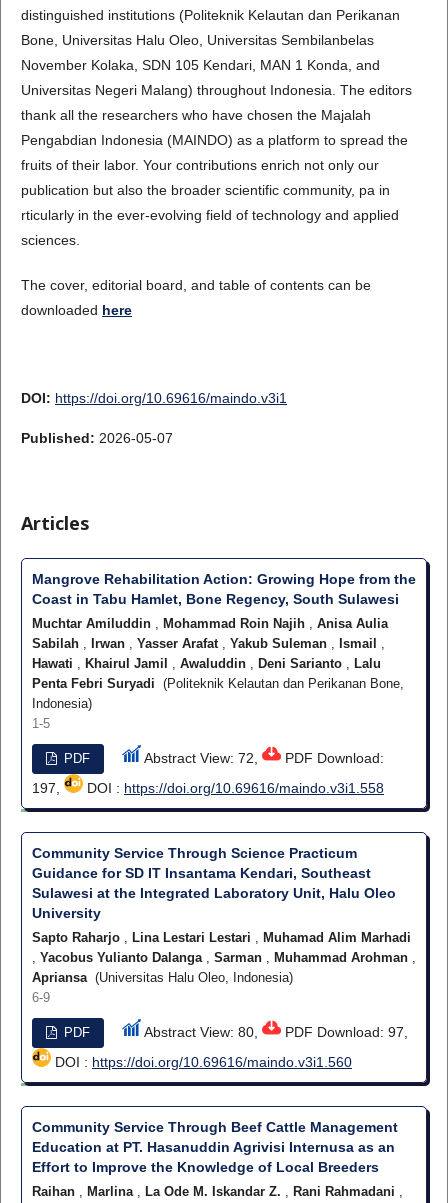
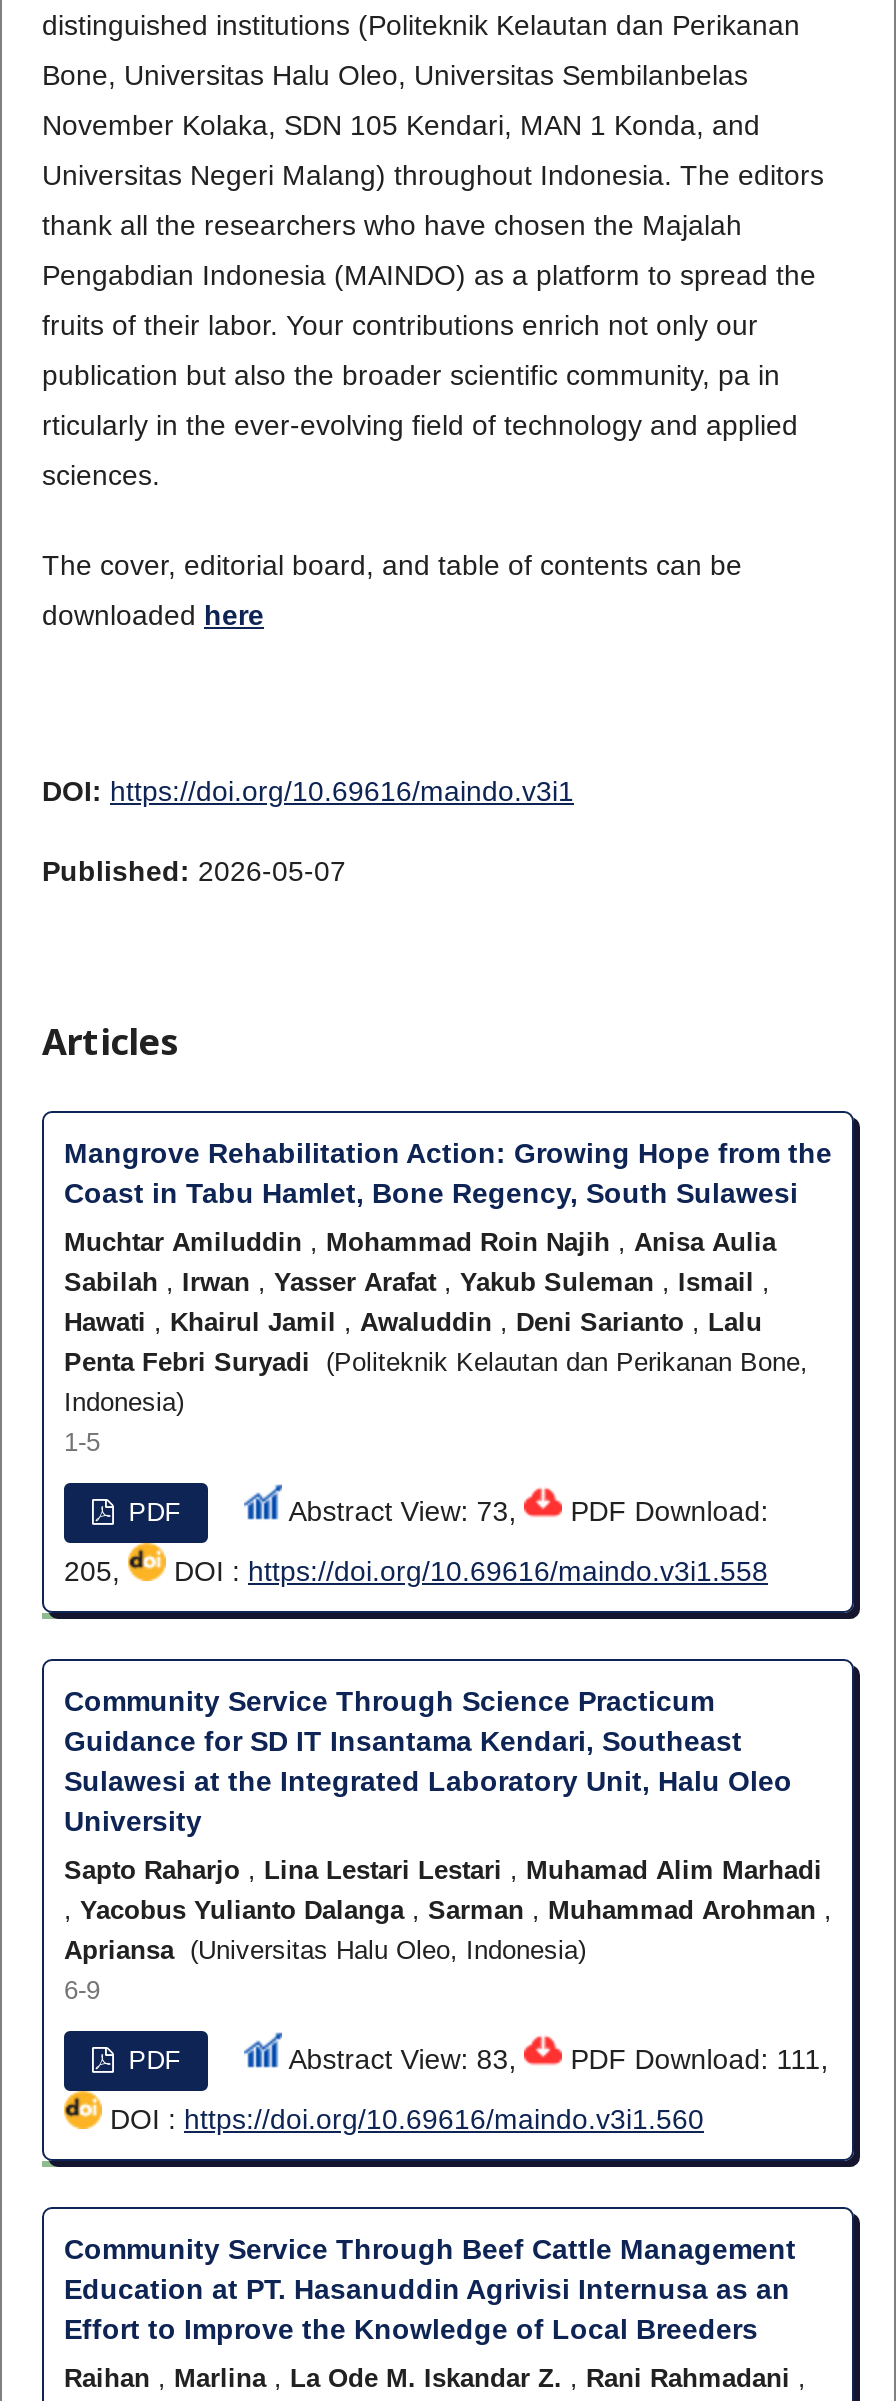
[141,750,262,766] Abstract View: 72, -> [282,1495,524,1527] Abstract View: 73,
[32,780,384,796] 197, DOI : https://doi.org/10.69616/maindo.v3i1.558 -> [64,1555,768,1587] 205, DOI : https://doi.org/10.69616/maindo.v3i1.558
[141,1024,262,1040] Abstract View: 80, -> [282,2043,524,2075] Abstract View: 83,
[281,1024,408,1040] PDF Download: 97, -> [562,2043,828,2075] PDF Download: 111,

